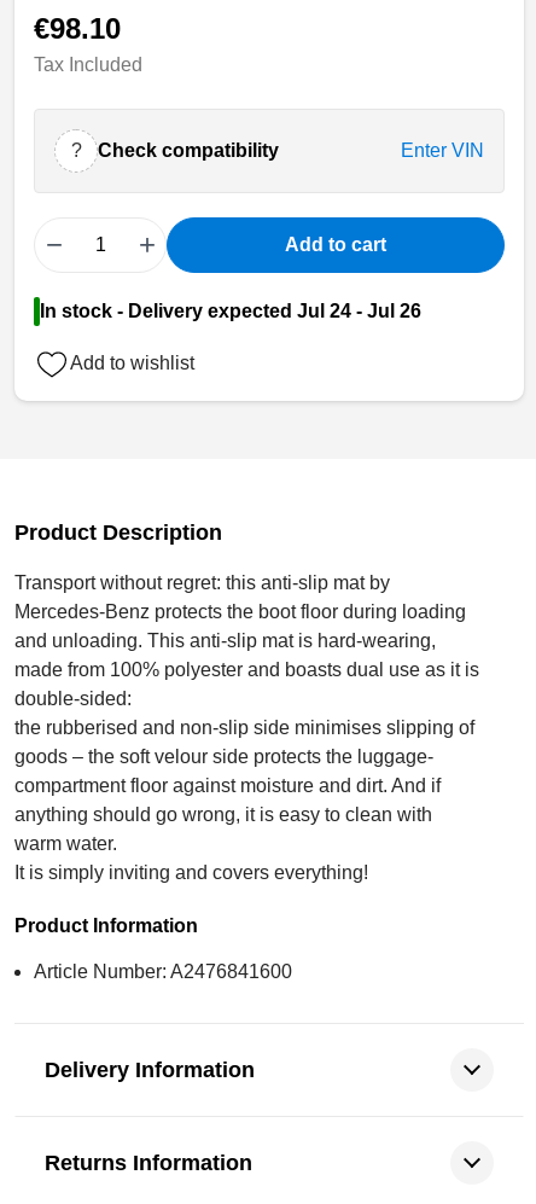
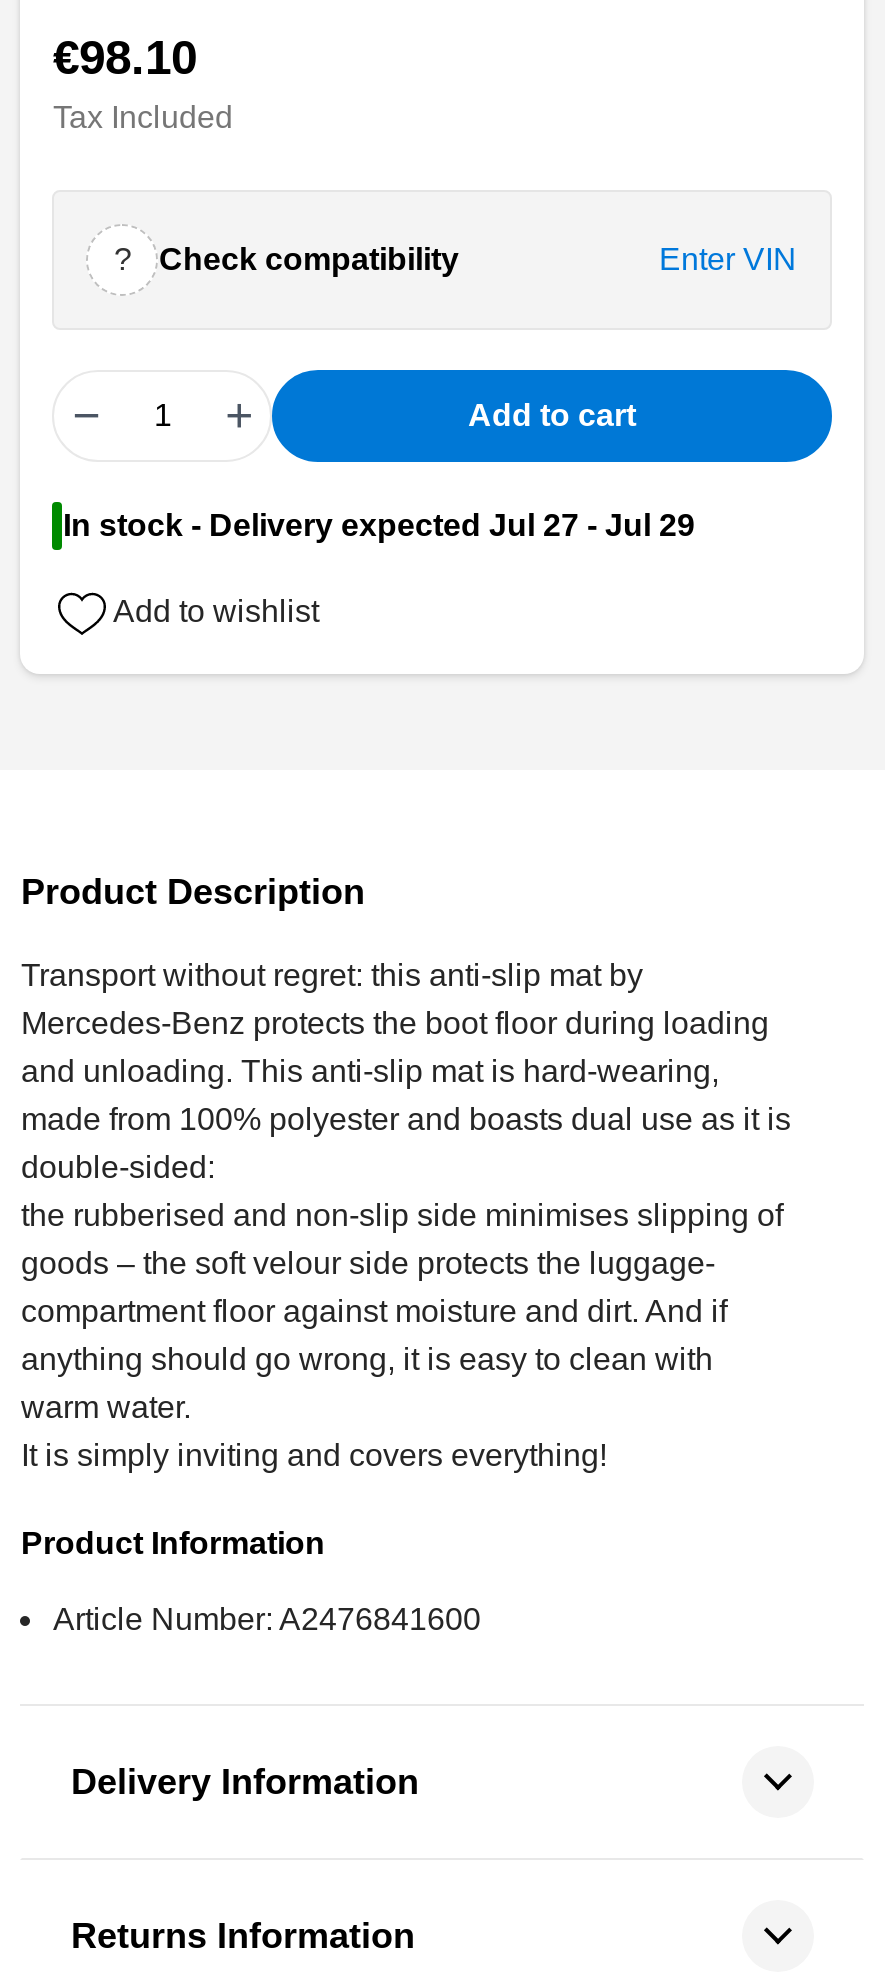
[40,300,422,321] In stock - Delivery expected Jul 24 - Jul 26 -> [63,508,695,542] In stock - Delivery expected Jul 27 - Jul 29

